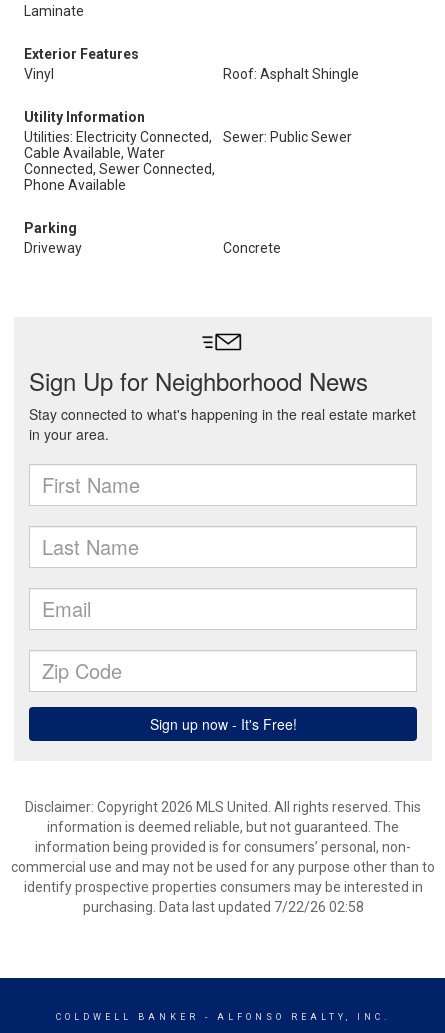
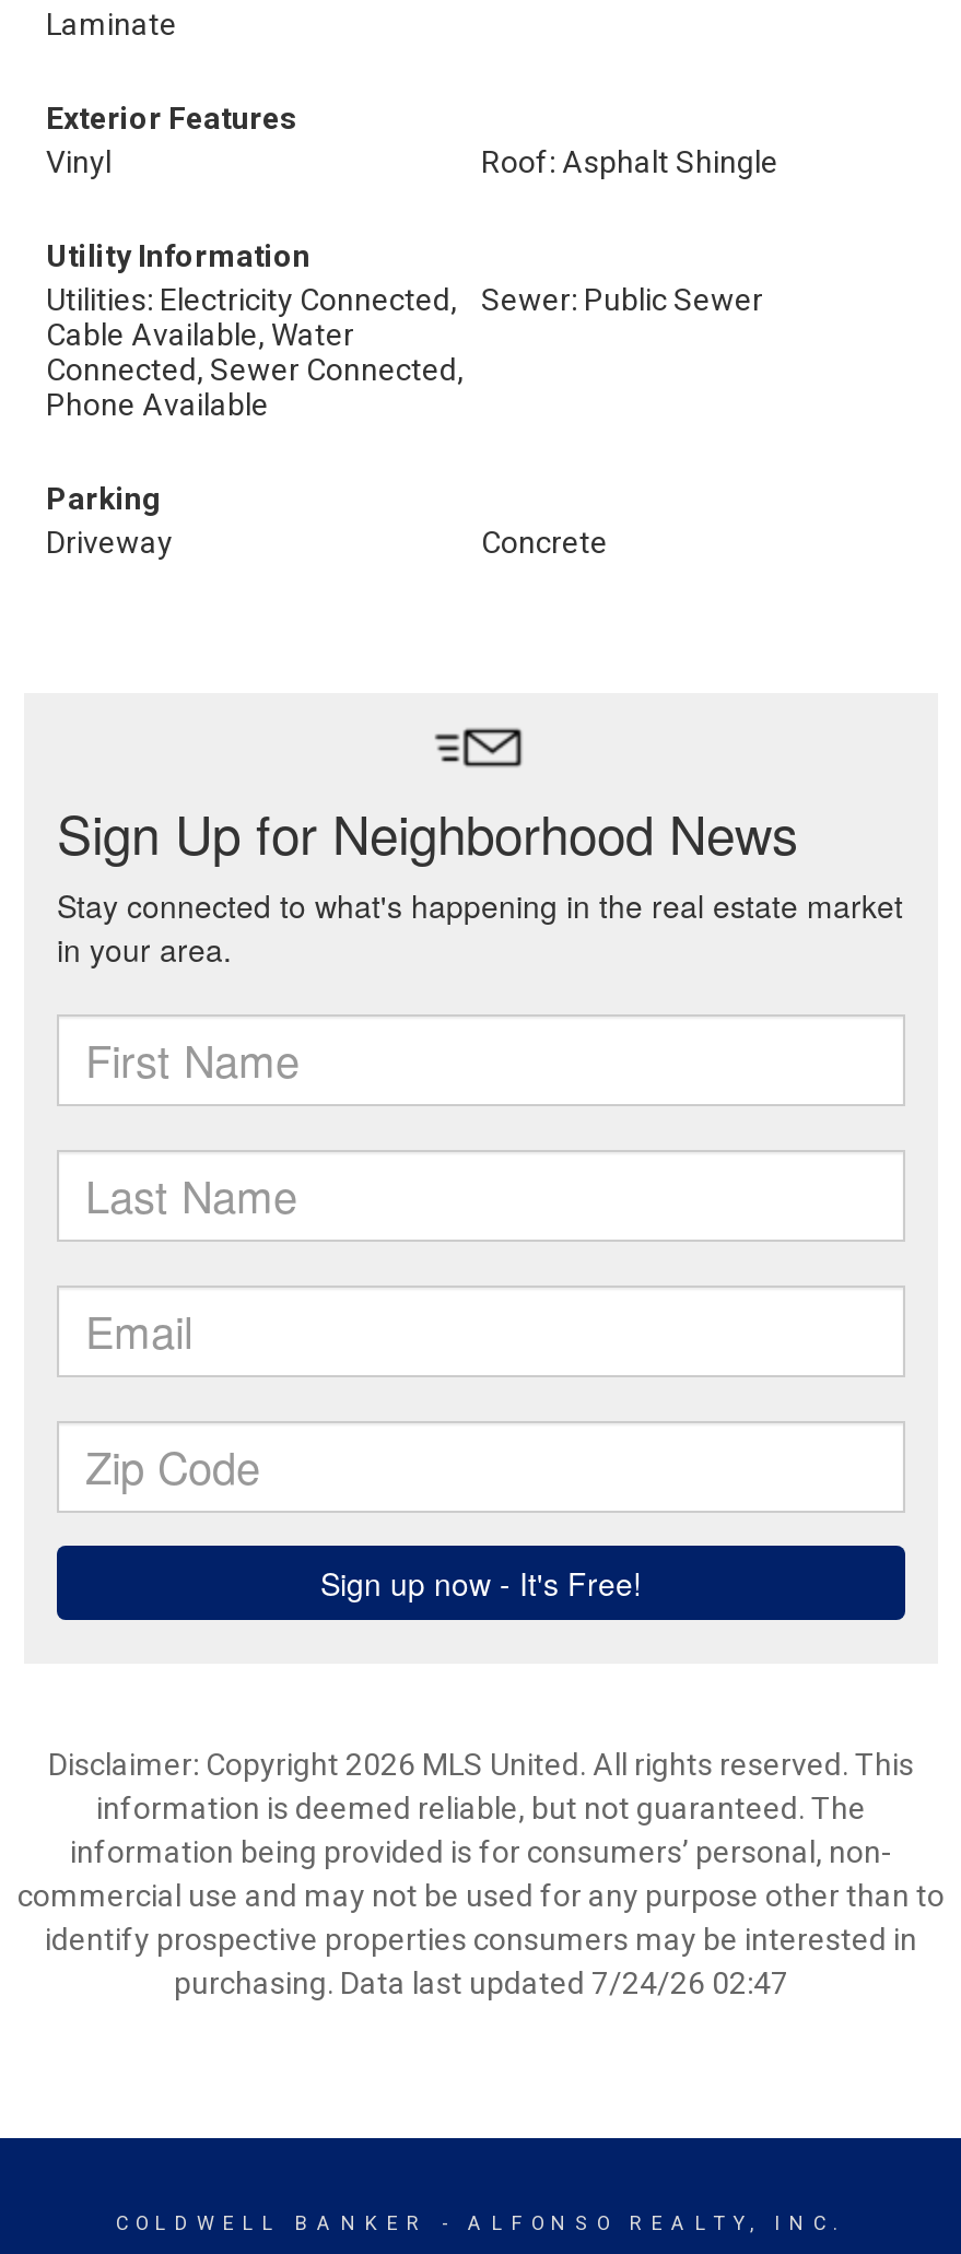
[82,899,363,915] purchasing. Data last updated 7/22/26 02:58 -> [174,1965,788,2000] purchasing. Data last updated 7/24/26 02:47

